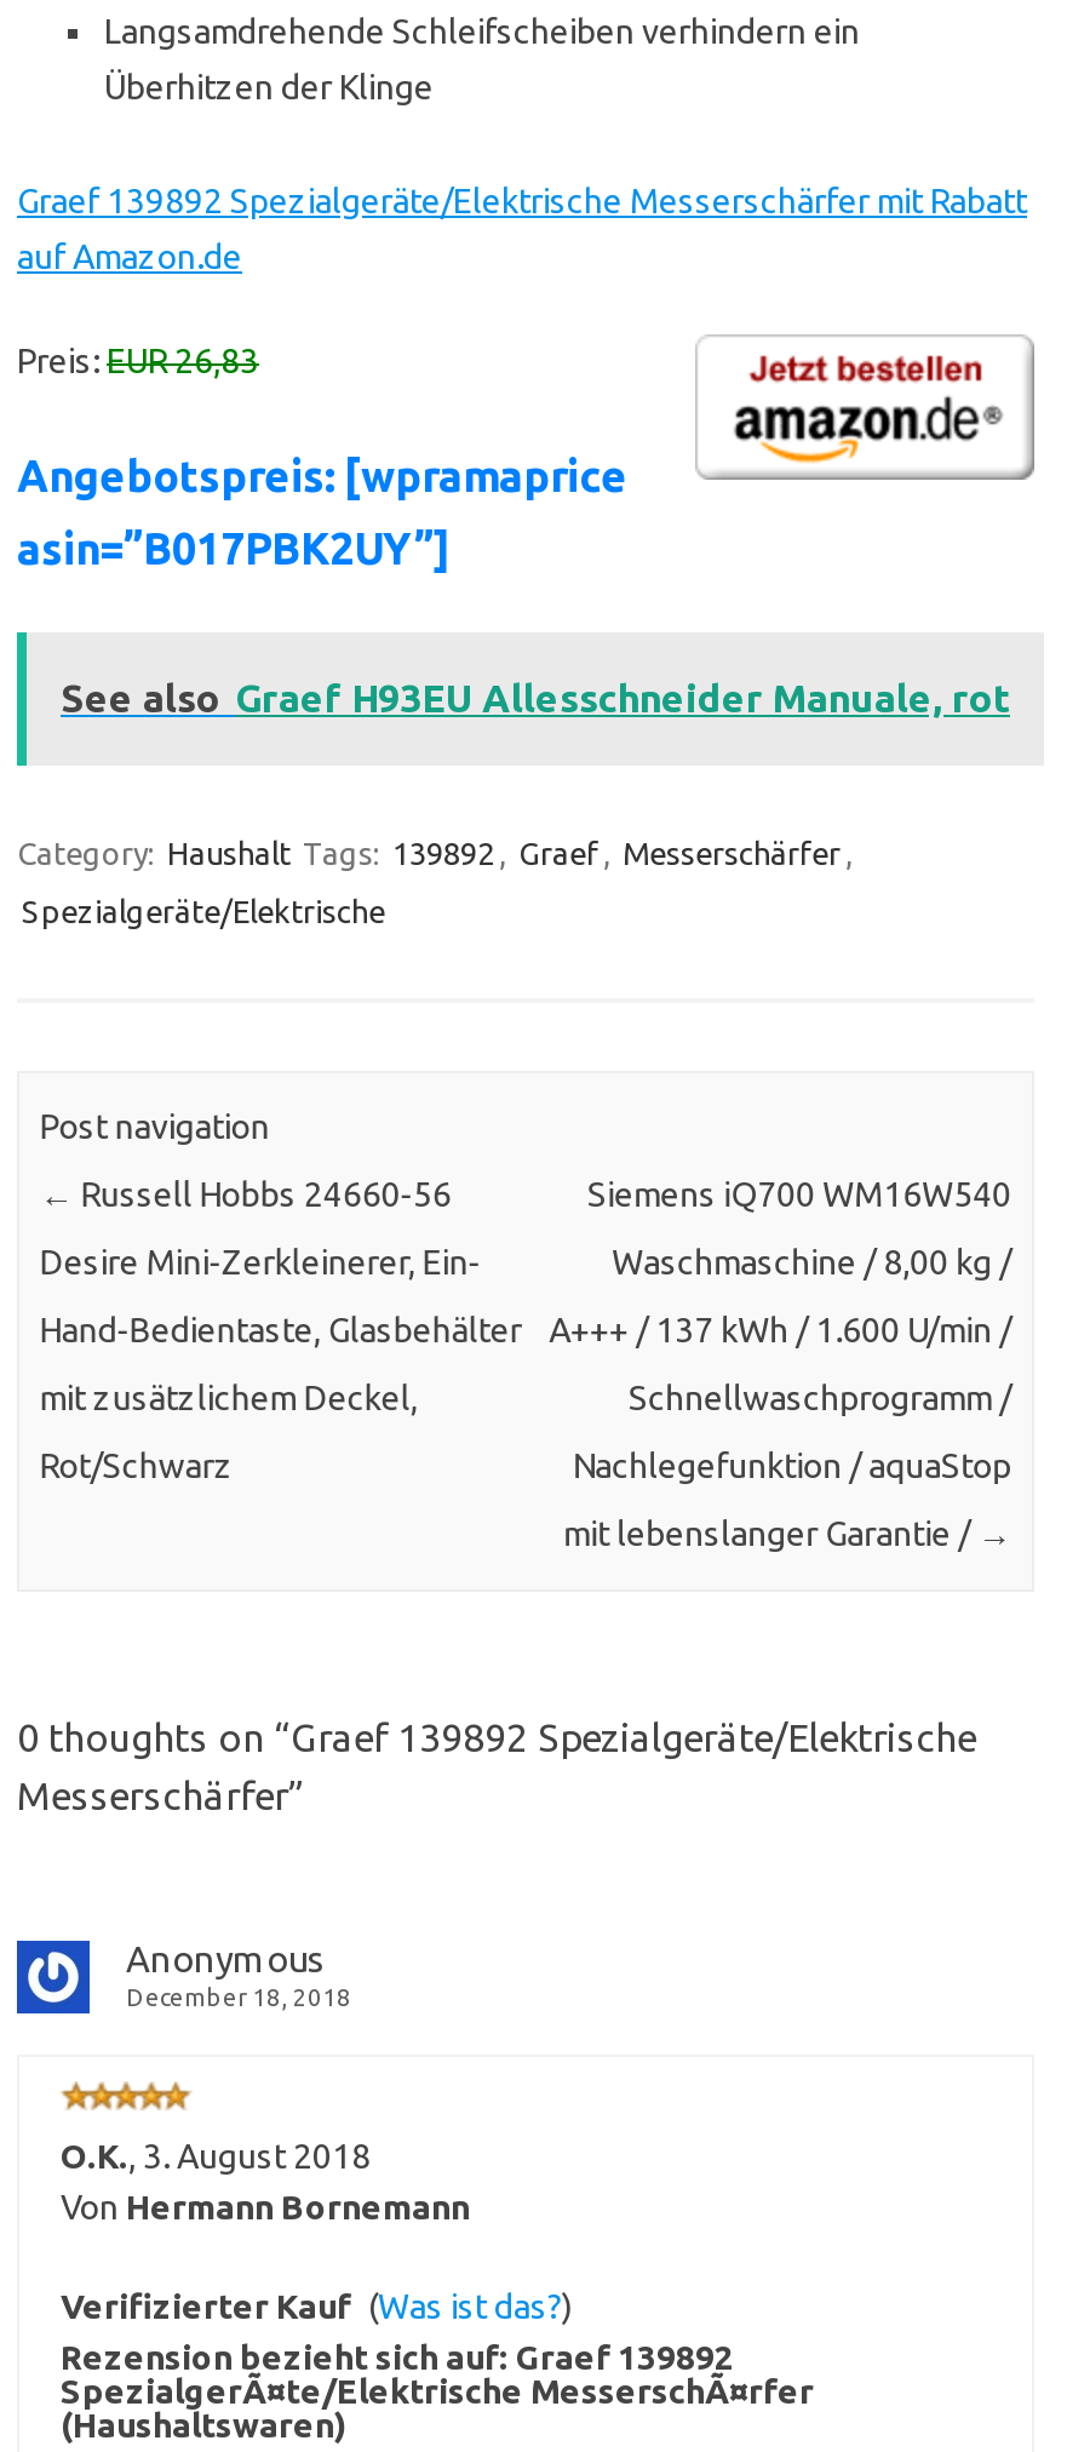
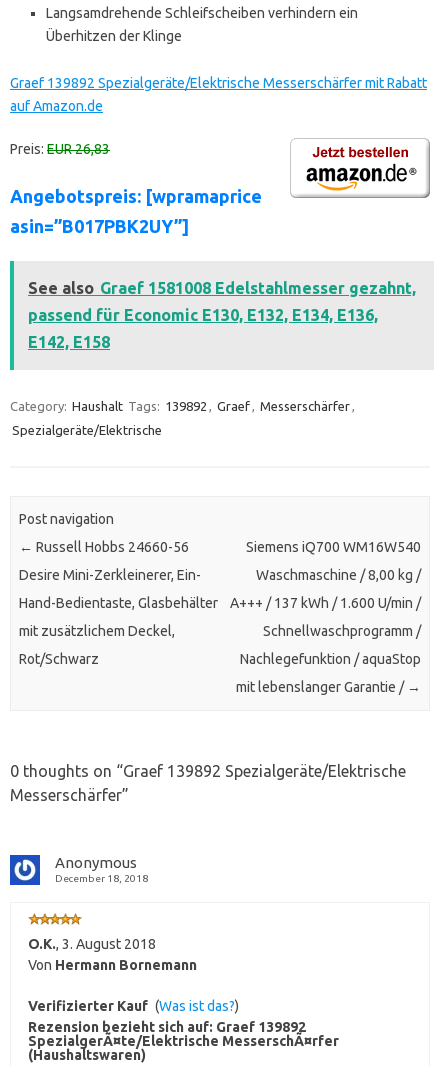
[61,676,1010,719] See also Graef H93EU Allesschneider Manuale, rot -> [28,279,416,351] See also Graef 1581008 Edelstahlmesser gezahnt, | passend für Economic E130, E132, E134, E136, | E142, E158

